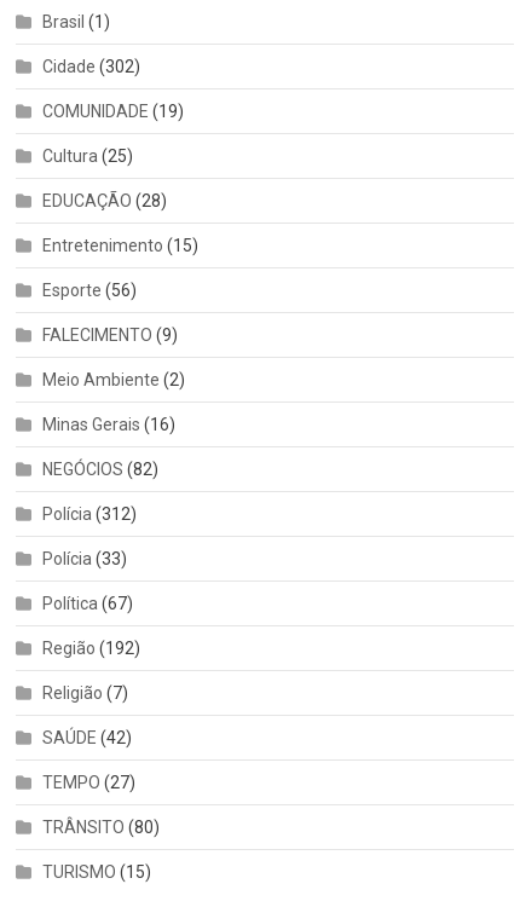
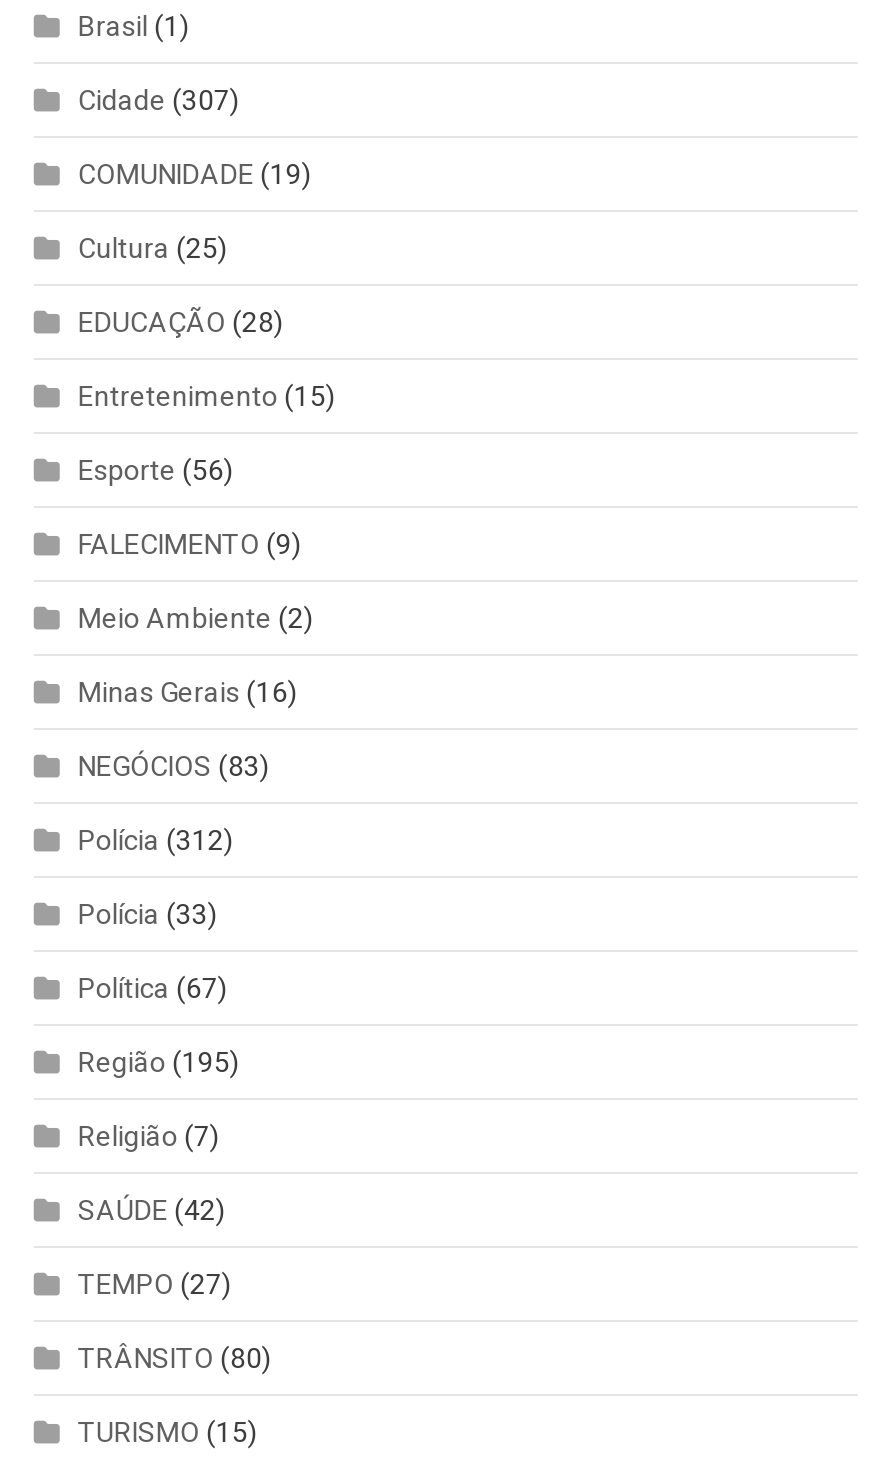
[42,57,140,77] Cidade (302) -> [78,85,240,117] Cidade (307)
[42,460,158,479] NEGÓCIOS (82) -> [78,751,270,783] NEGÓCIOS (83)
[42,639,140,658] Região (192) -> [78,1047,240,1079] Região (195)

